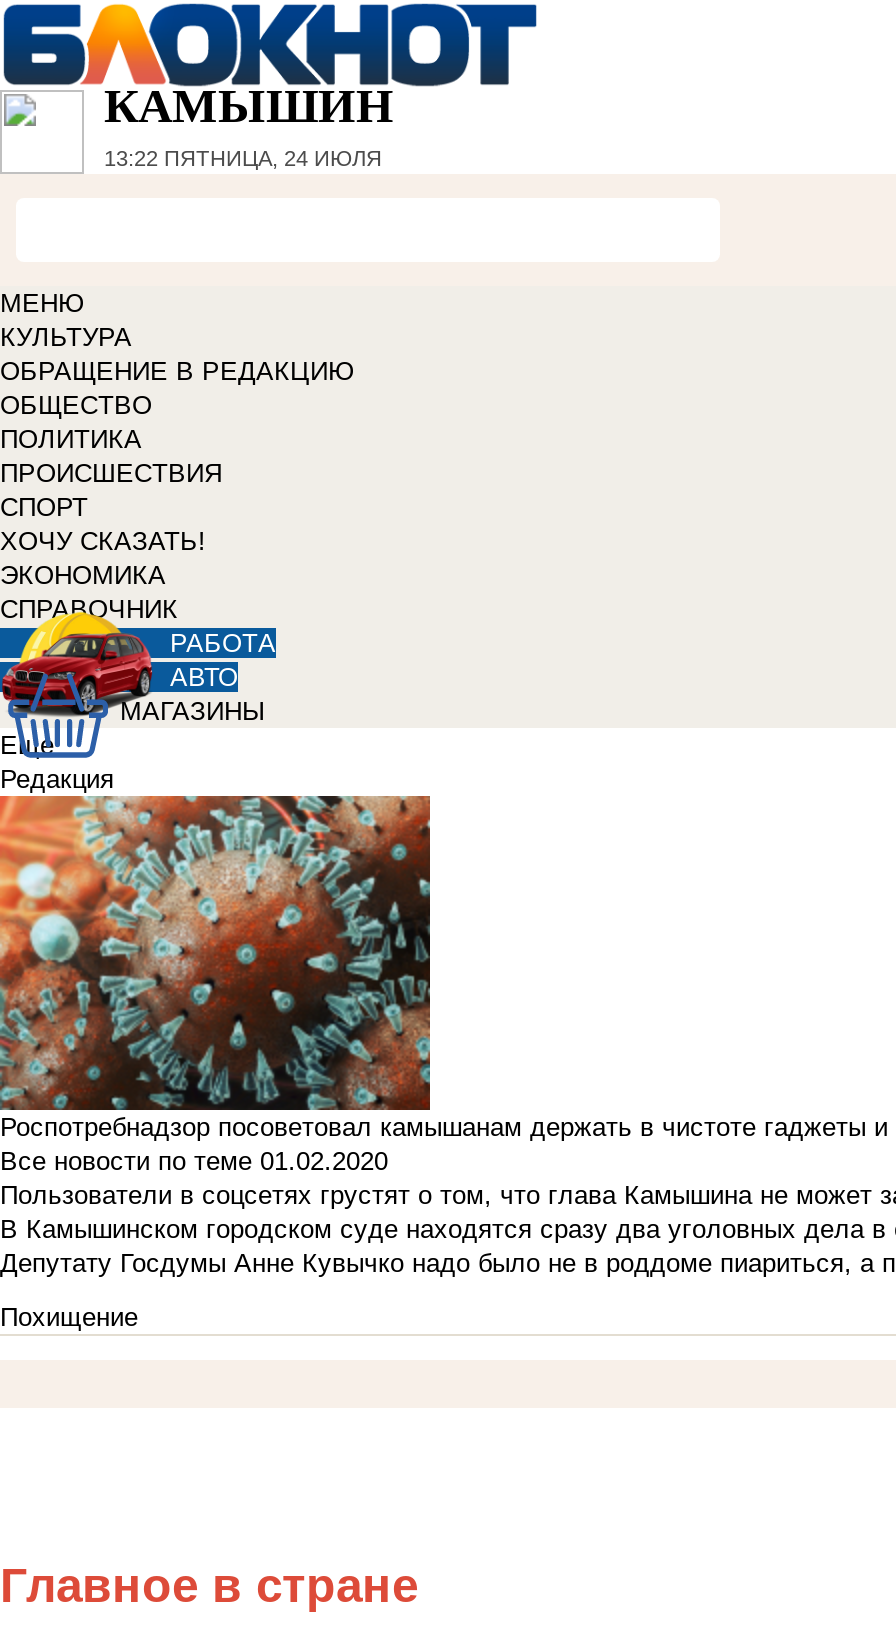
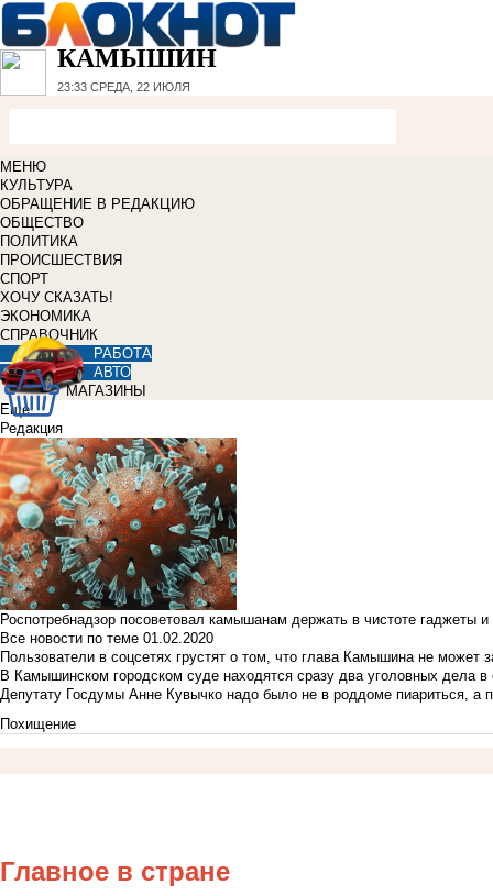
[104,147,382,171] 13:22 ПЯТНИЦА, 24 ИЮЛЯ -> [57,81,190,94] 23:33 СРЕДА, 22 ИЮЛЯ

